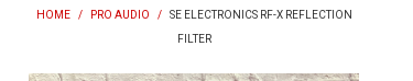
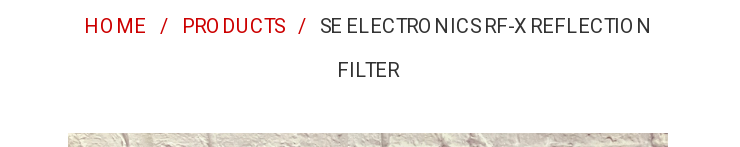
[90,9,149,21] PRO AUDIO -> [182,15,284,37] PRODUCTS

